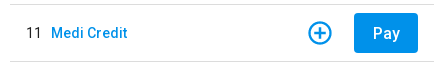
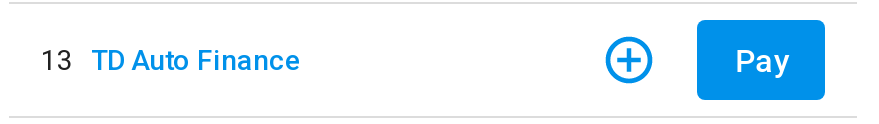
[26,24,127,40] 11 Medi Credit -> [41,43,301,75] 13 TD Auto Finance

